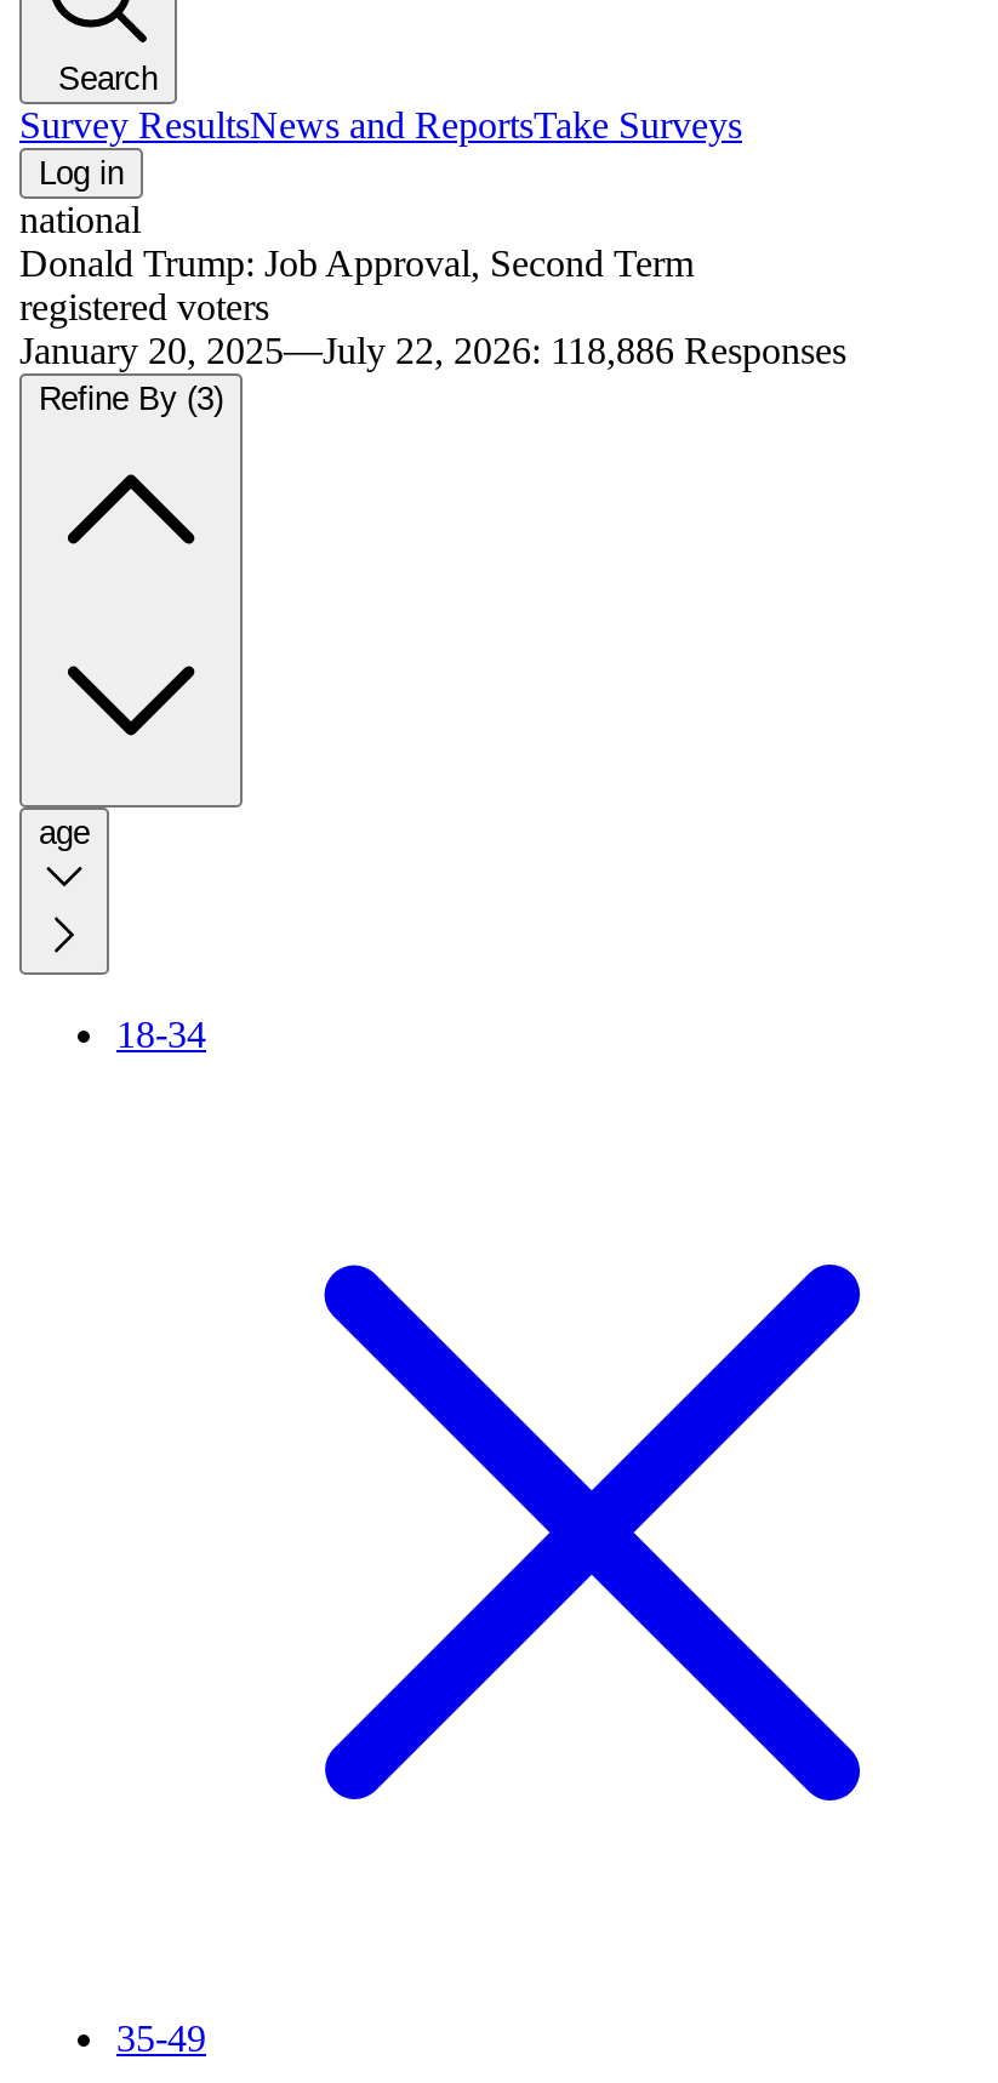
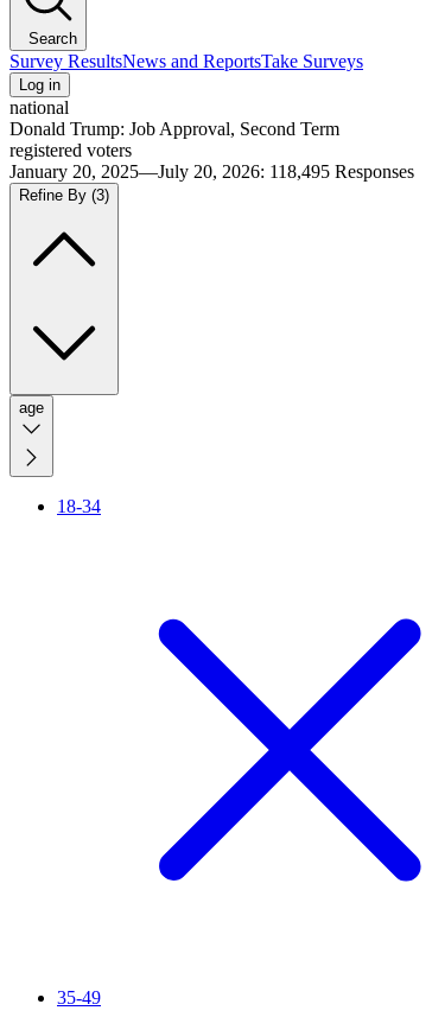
[19,329,846,370] January 20, 2025—July 22, 2026: 118,886 Responses -> [9,161,414,181] January 20, 2025—July 20, 2026: 118,495 Responses

